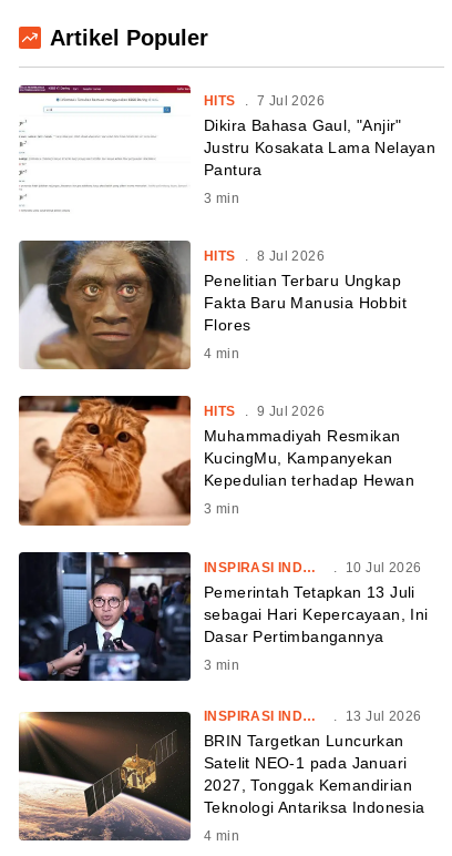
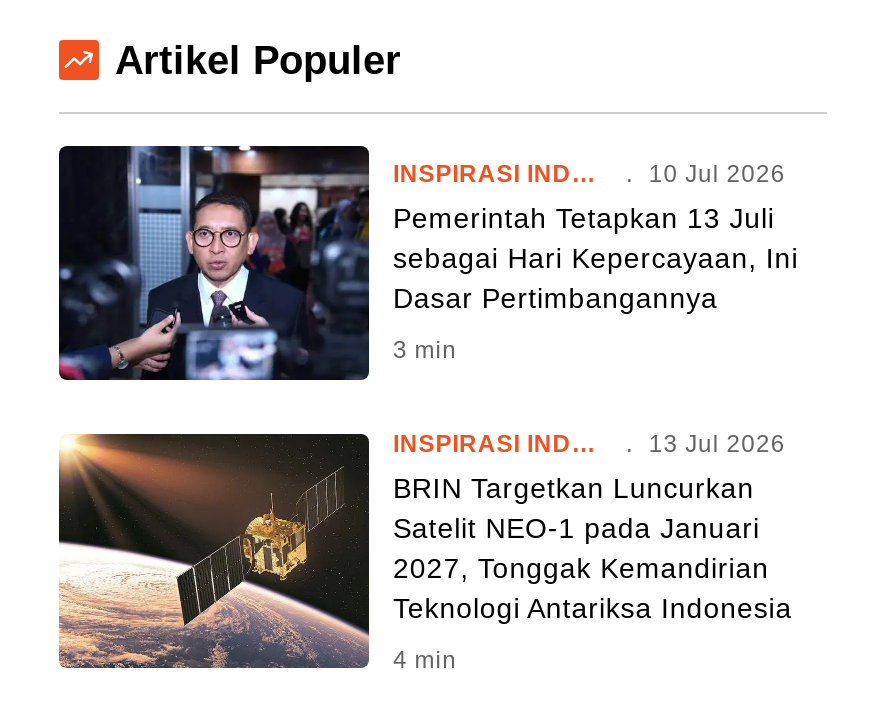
[19,84,436,206] [image] | HITS . 7 Jul 2026 | Dikira Bahasa Gaul, "Anjir" | Justru Kosakata Lama Nelayan | Pantura | 3 min -> none
[18,240,407,370] [image] | HITS . 8 Jul 2026 | Penelitian Terbaru Ungkap | Fakta Baru Manusia Hobbit | Flores | 4 min -> none
[18,395,414,527] [image] | HITS . 9 Jul 2026 | Muhammadiyah Resmikan | KucingMu, Kampanyekan | Kepedulian terhadap Hewan | 3 min -> none

